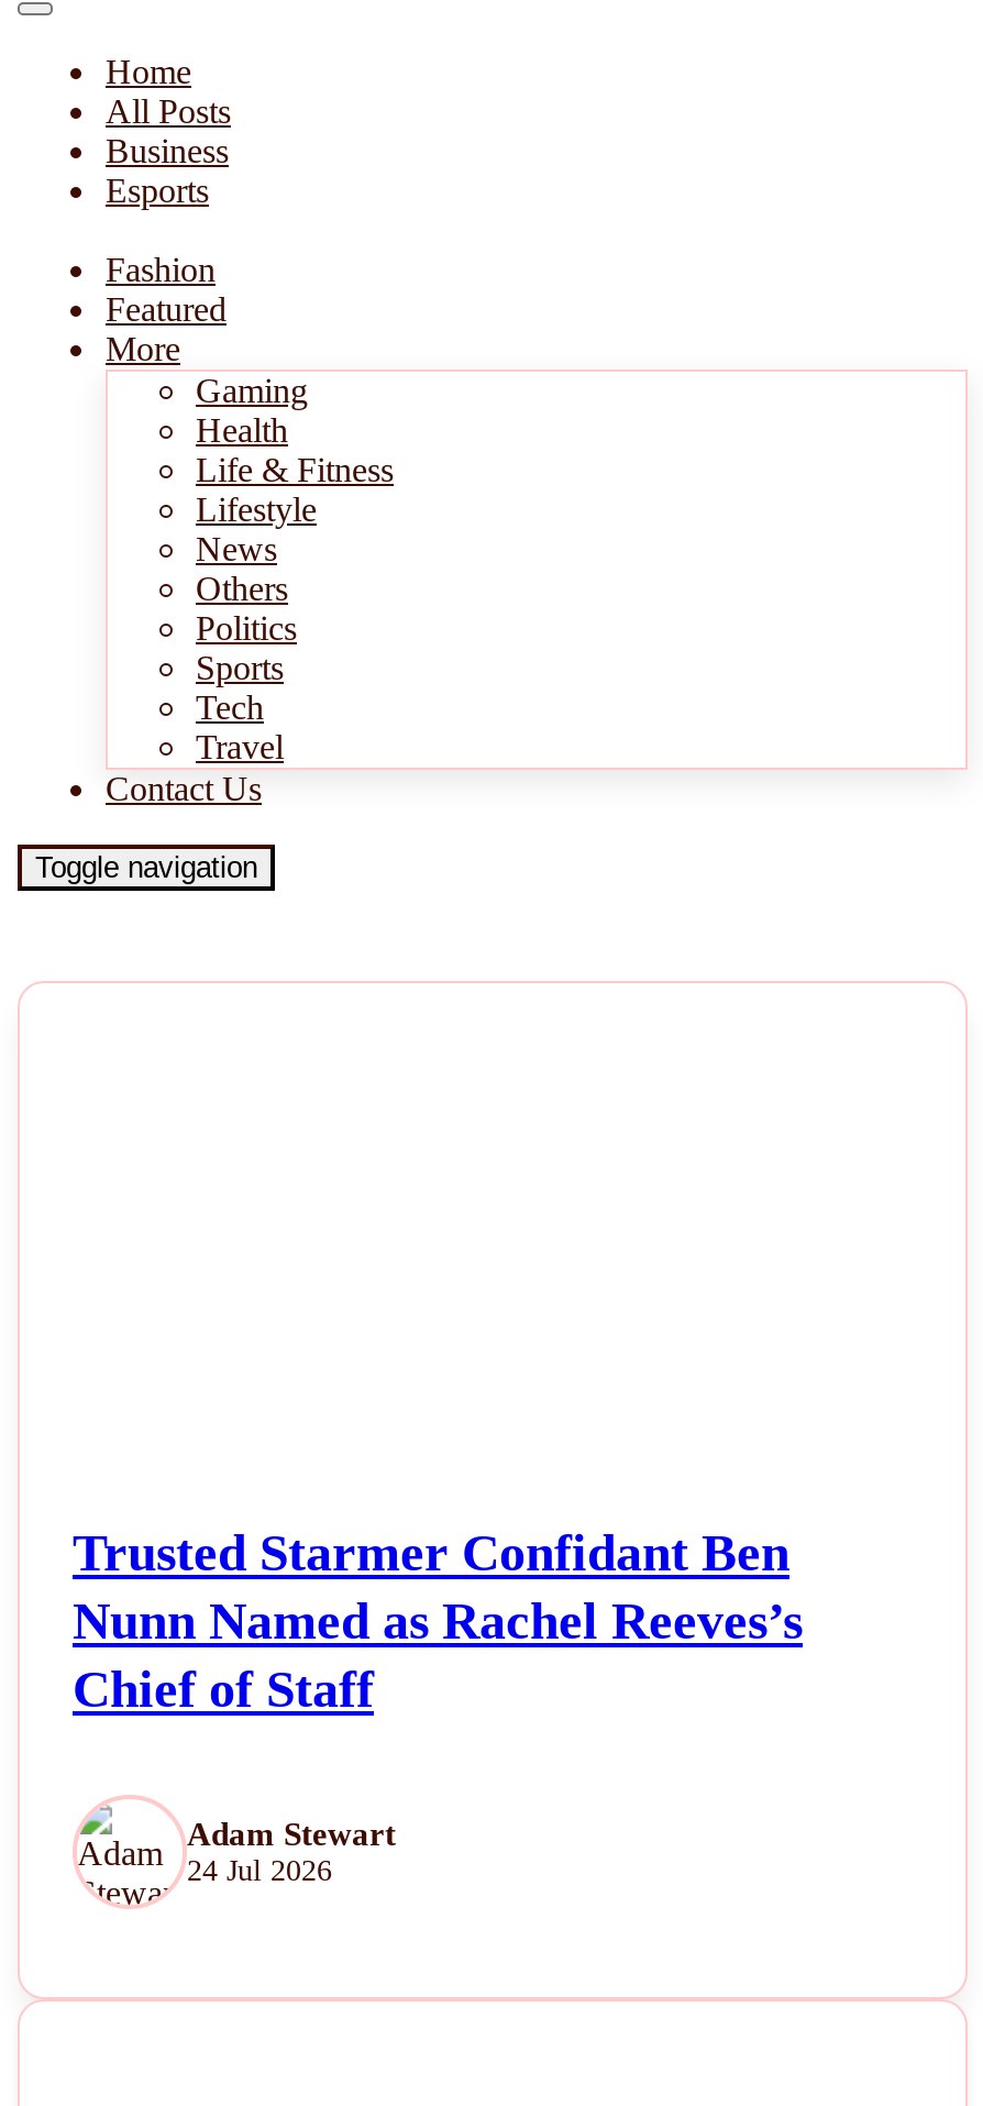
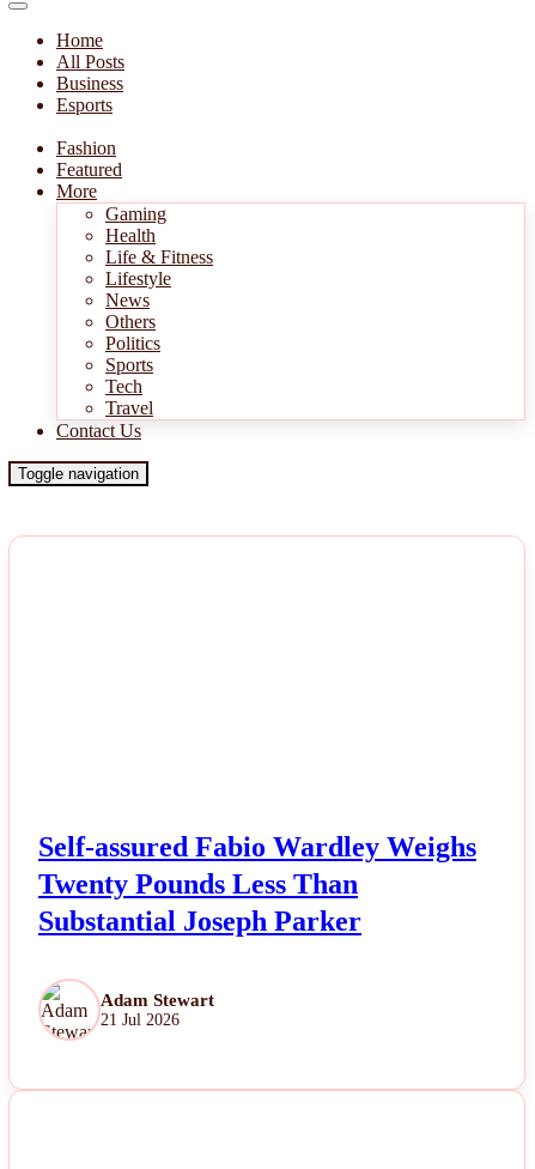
[73,1524,803,1718] Trusted Starmer Confidant Ben | Nunn Named as Rachel Reeves’s | Chief of Staff -> [38,831,476,937] Self-assured Fabio Wardley Weighs | Twenty Pounds Less Than | Substantial Joseph Parker
[187,1854,332,1887] 24 Jul 2026 -> [101,1011,180,1029] 21 Jul 2026

